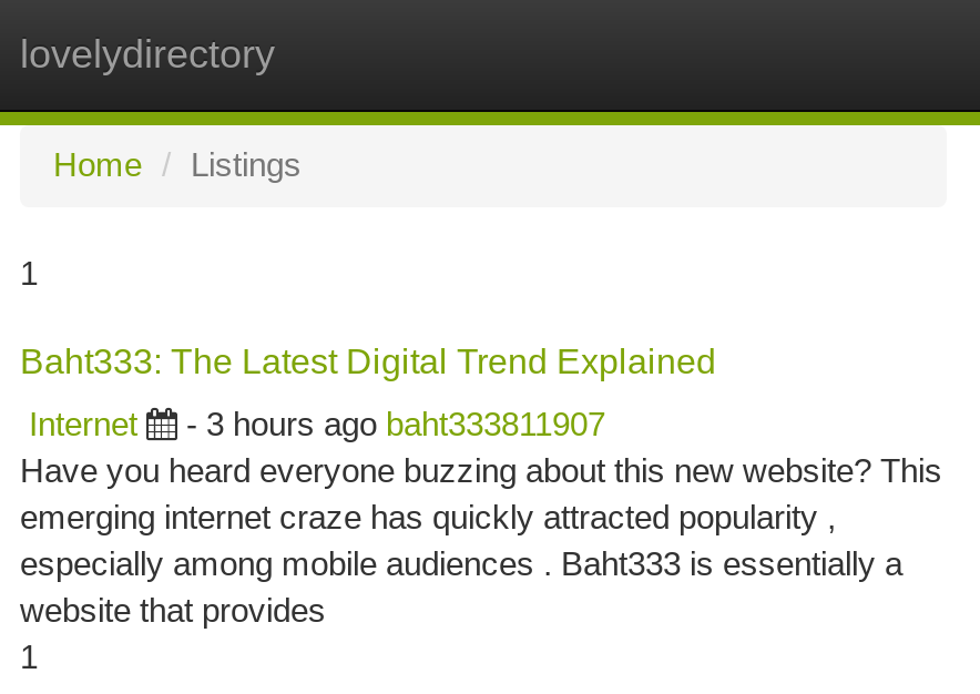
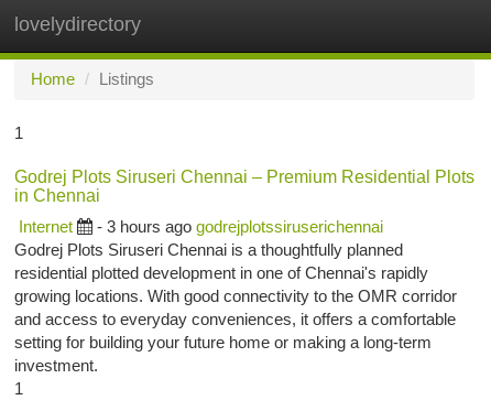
[20,343,716,380] Baht333: The Latest Digital Trend Explained -> [14,167,474,205] Godrej Plots Siruseri Chennai – Premium Residential Plots | in Chennai
[20,407,942,629] - 3 hours ago baht333811907 | Have you heard everyone buzzing about this new website? This | emerging internet craze has quickly attracted popularity , | especially among mobile audiences . Baht333 is essentially a | website that provides -> [14,218,457,375] - 3 hours ago godrejplotssiruserichennai | Godrej Plots Siruseri Chennai is a thoughtfully planned | residential plotted development in one of Chennai's rapidly | growing locations. With good connectivity to the OMR corridor | and access to everyday conveniences, it offers a comfortable | setting for building your future home or making a long-term | investment.

